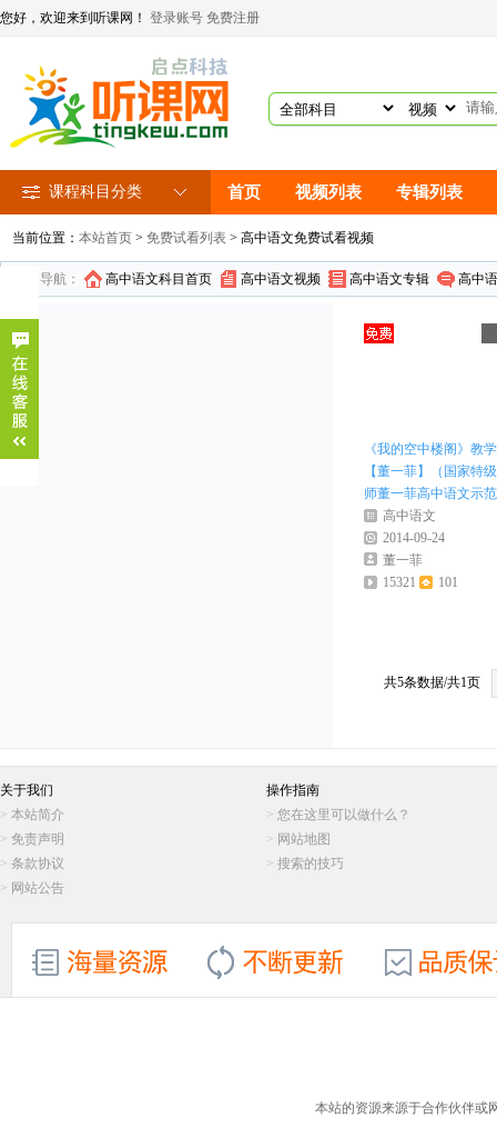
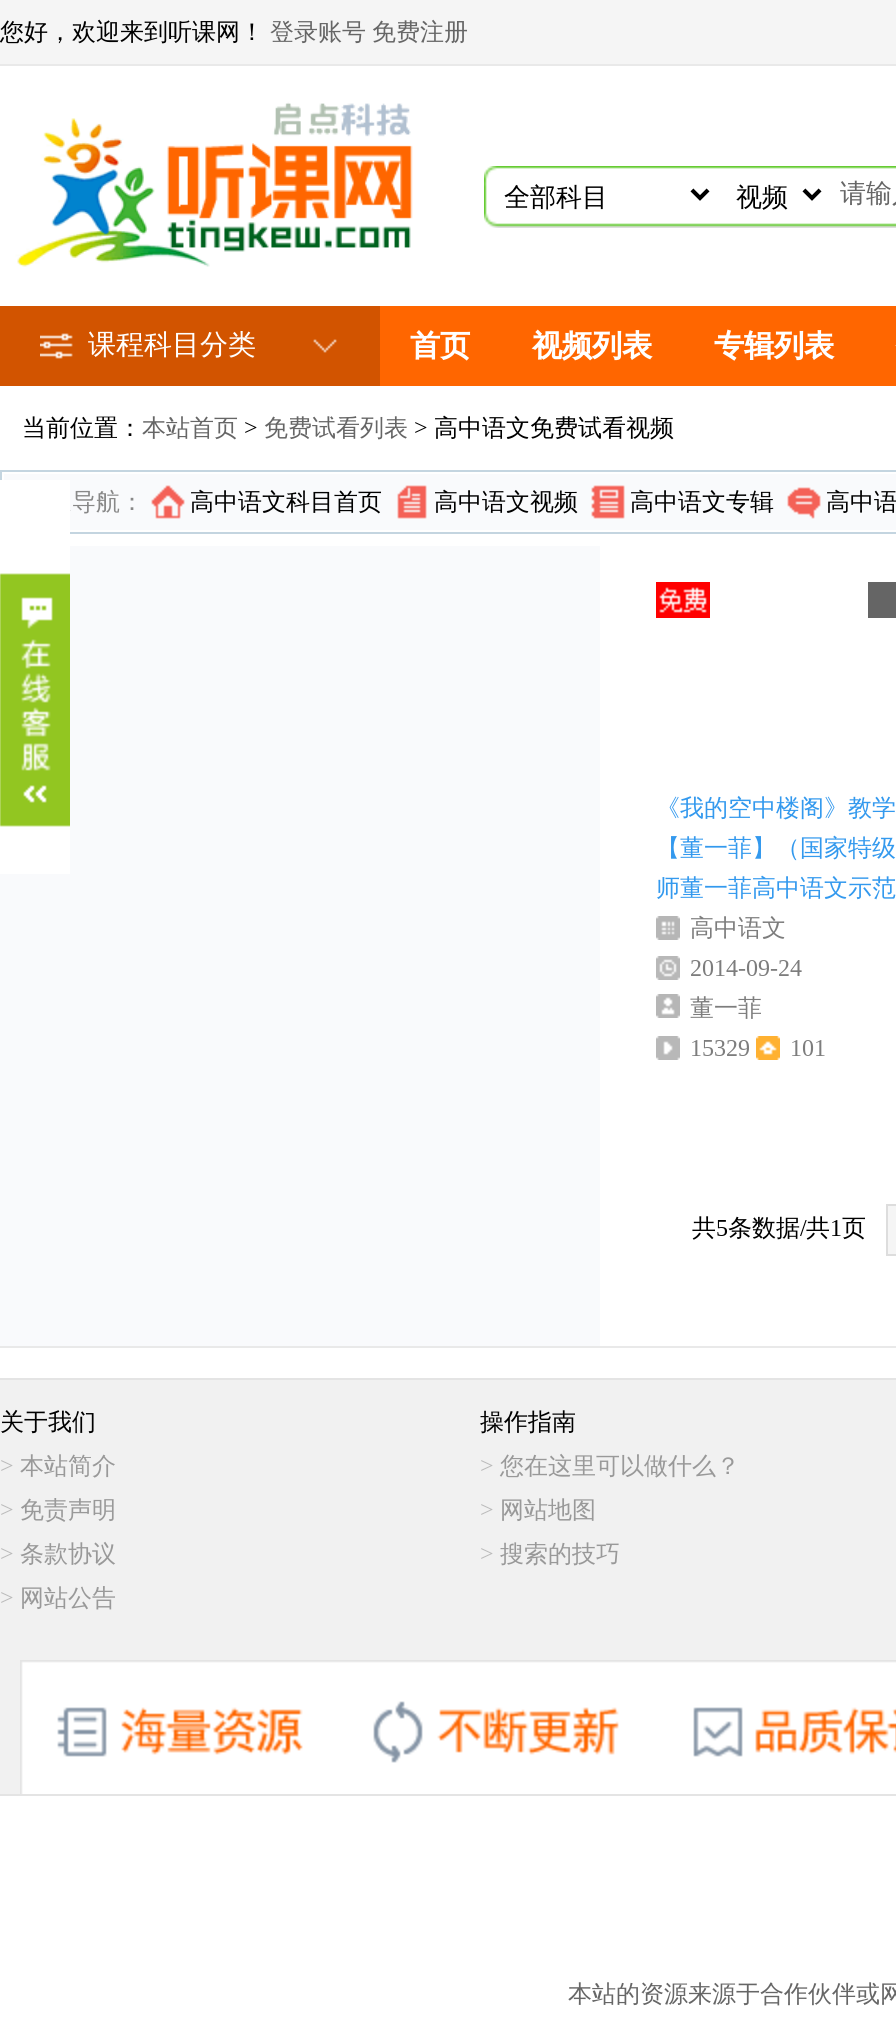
[383,575,458,590] 15321 101 -> [690,1034,826,1062] 15329 101

